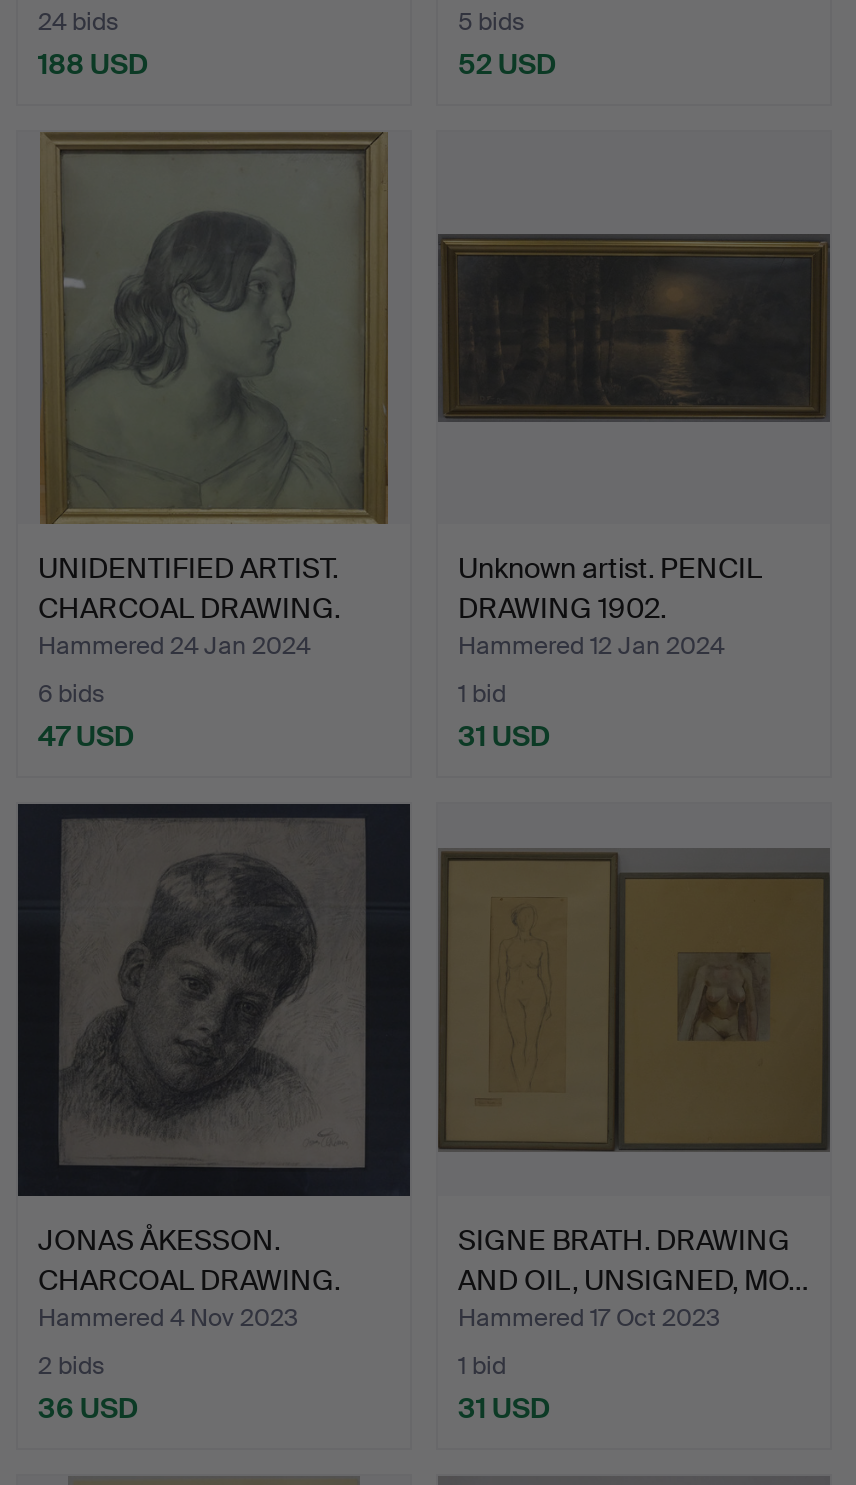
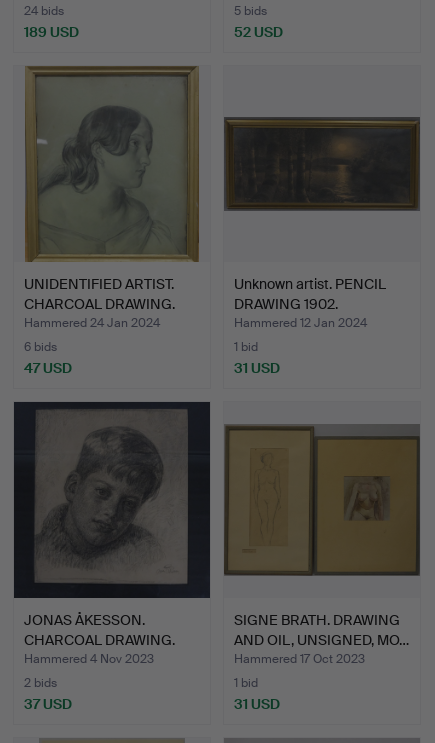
[38,46,148,82] 188 USD -> [24,23,79,41] 189 USD
[38,1390,138,1426] 36 USD -> [24,695,72,713] 37 USD

